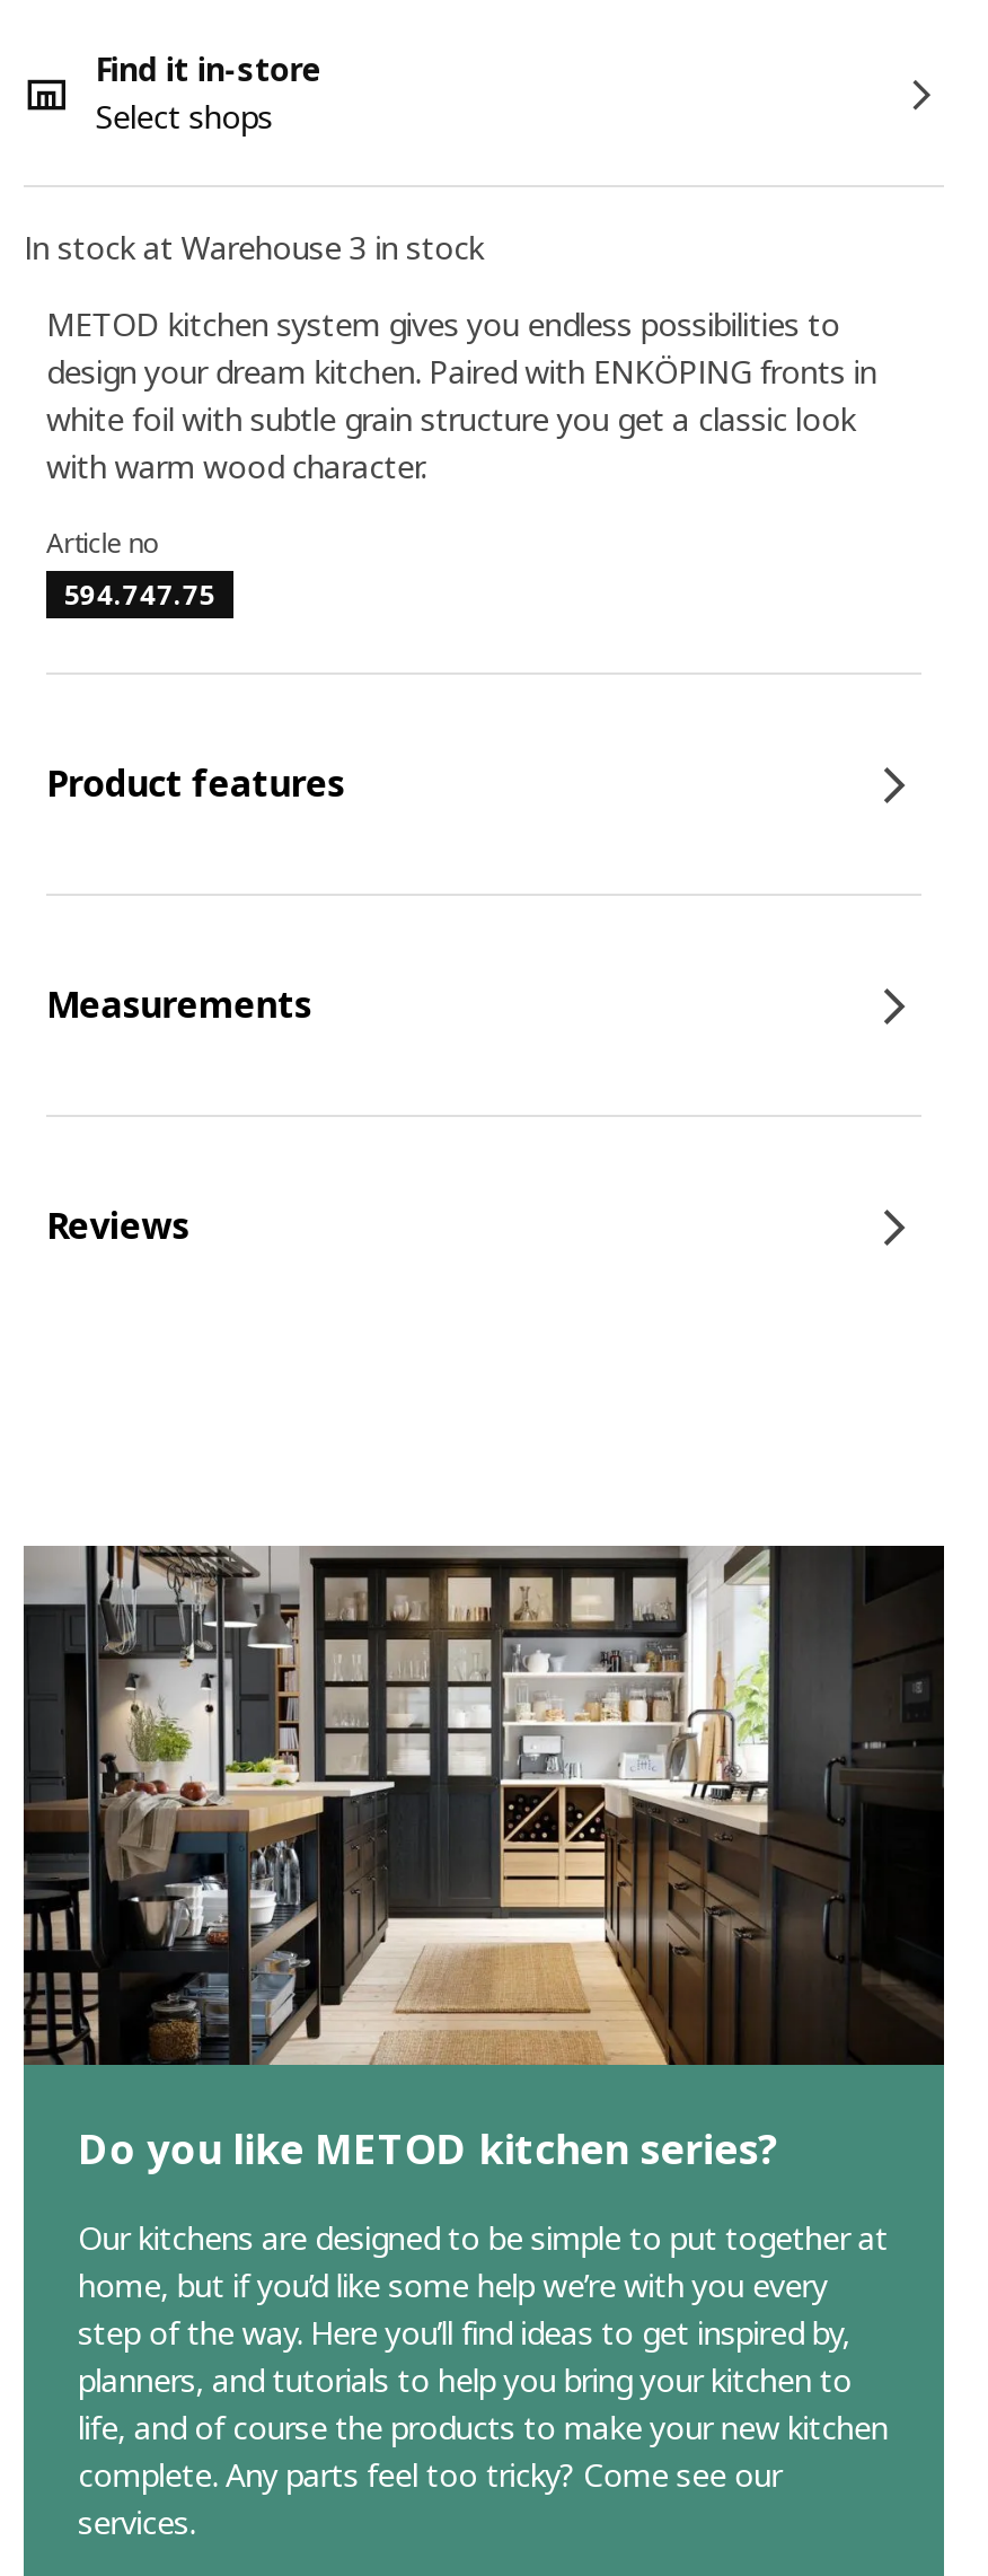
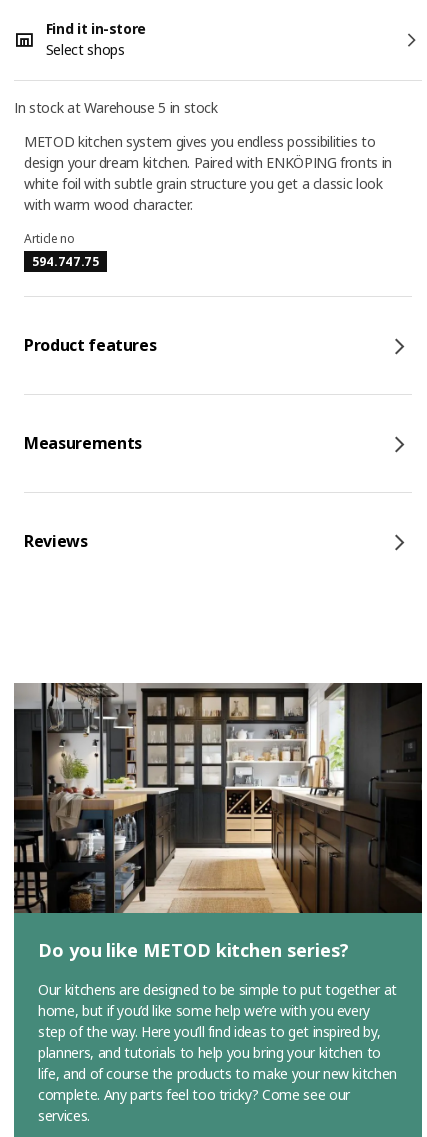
[24,226,483,269] In stock at Warehouse 3 in stock -> [14,98,218,117] In stock at Warehouse 5 in stock

